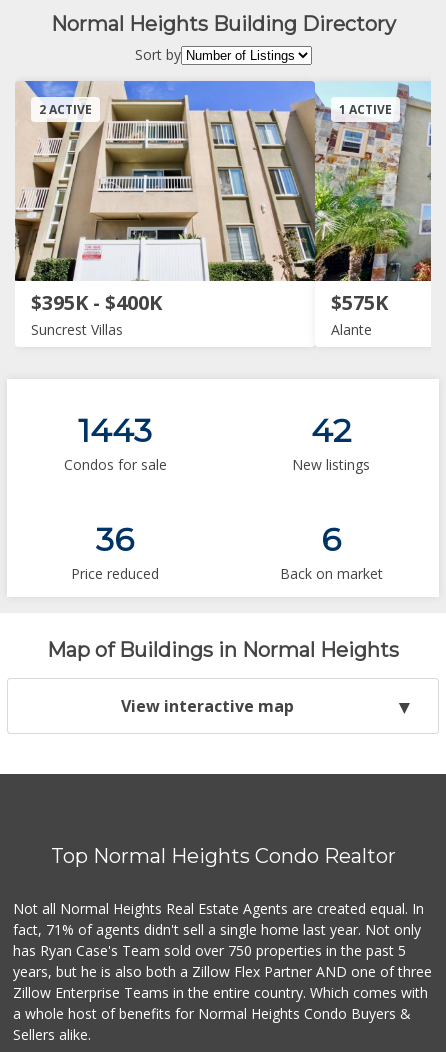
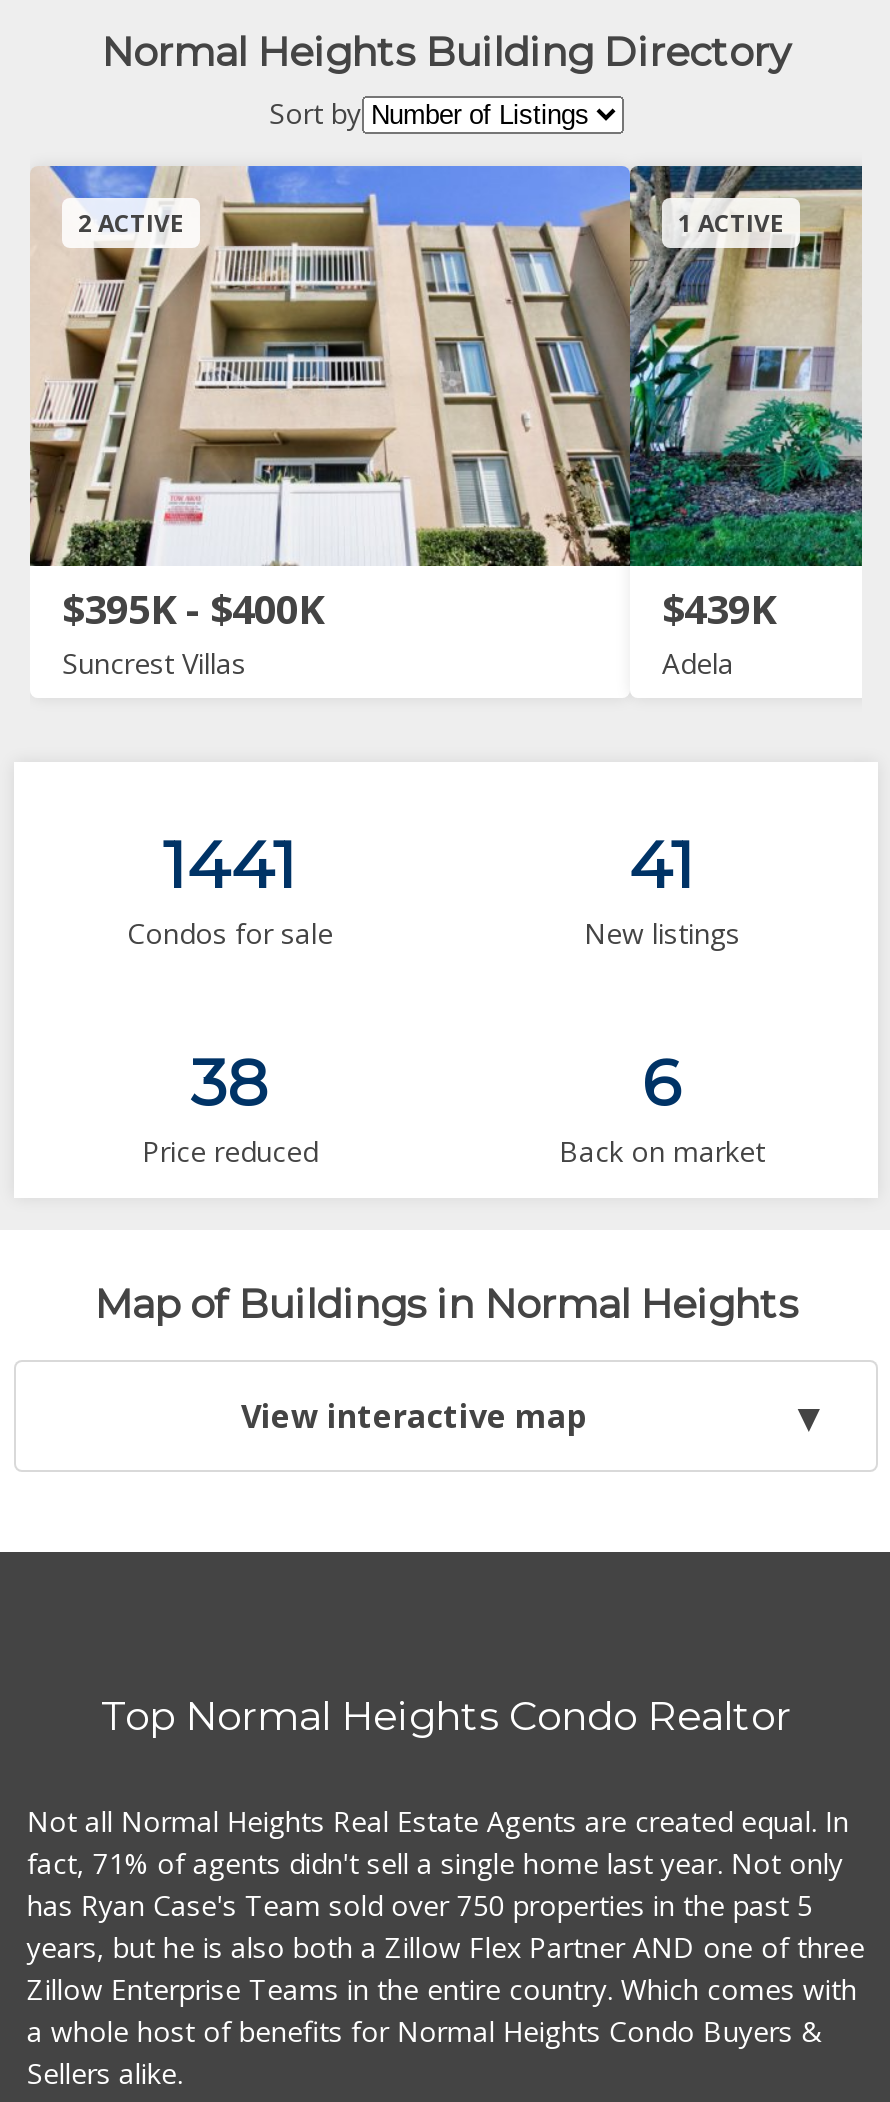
[314,81,432,339] [image] | $575K | Alante -> [628,164,864,682] [image] | $439K | Adela
[78,411,152,450] 1443 -> [163,826,297,904] 1441
[311,411,351,450] 42 -> [629,826,695,904] 41
[96,520,134,559] 36 -> [191,1044,269,1122] 38

